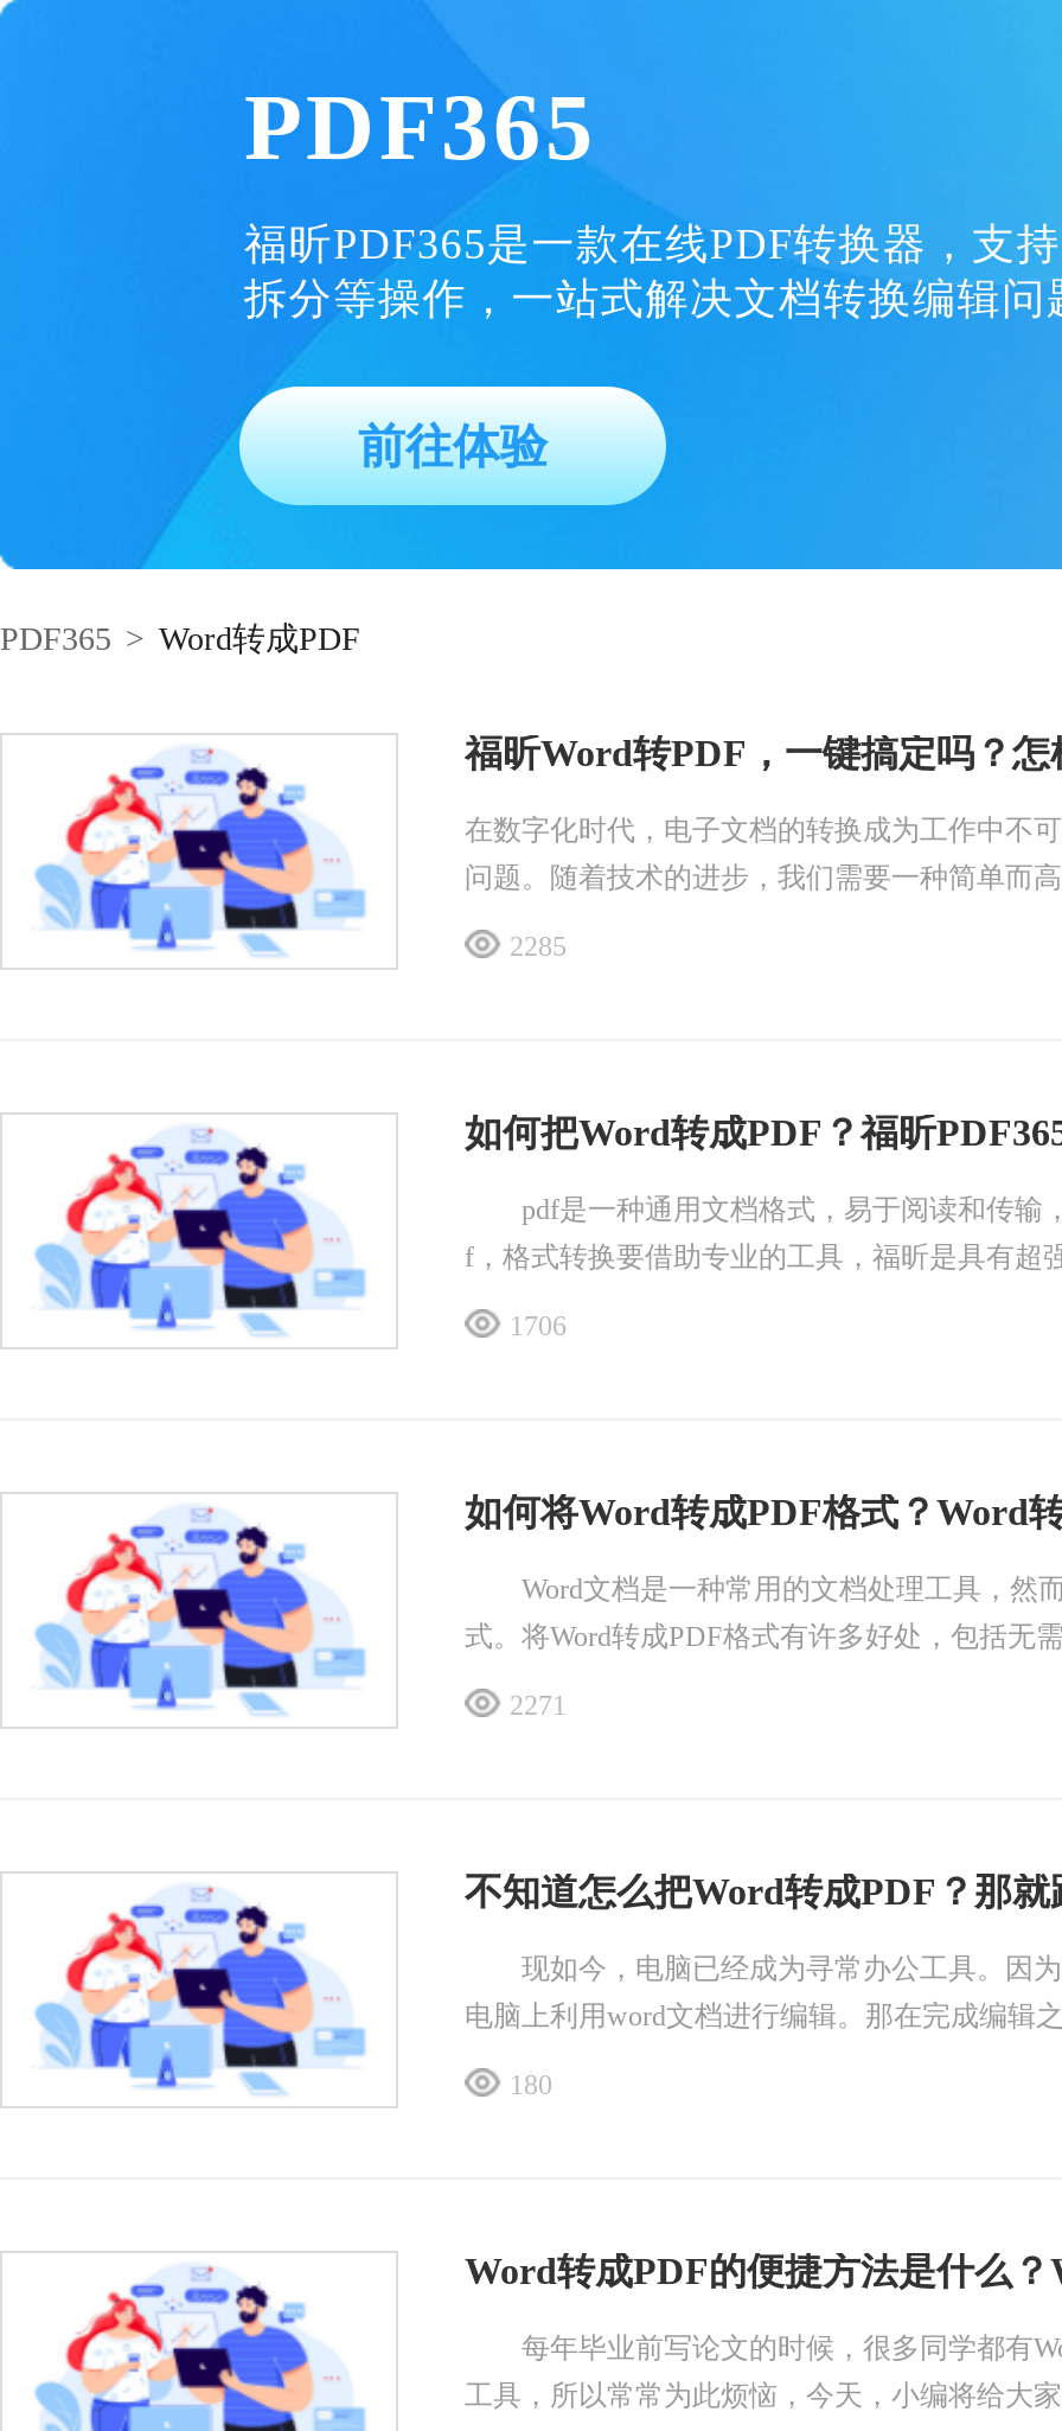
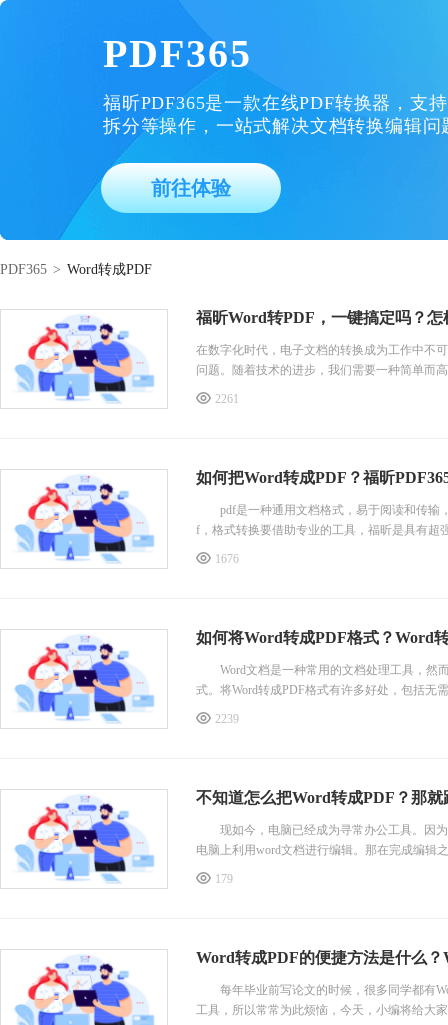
[510,930,567,963] 2285 -> [215,392,239,406] 2261
[510,1309,567,1342] 1706 -> [215,552,239,566] 1676
[510,1689,567,1722] 2271 -> [215,712,239,726] 2239
[510,2068,552,2101] 180 -> [215,872,233,886] 179

